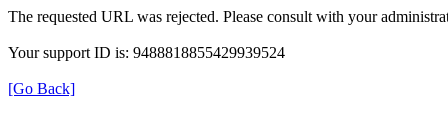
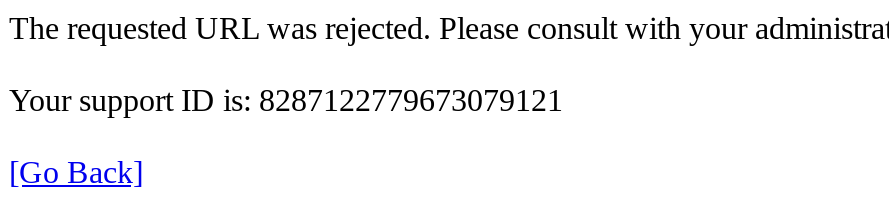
[8,44,285,61] Your support ID is: 9488818855429939524 -> [9,83,563,117] Your support ID is: 8287122779673079121

